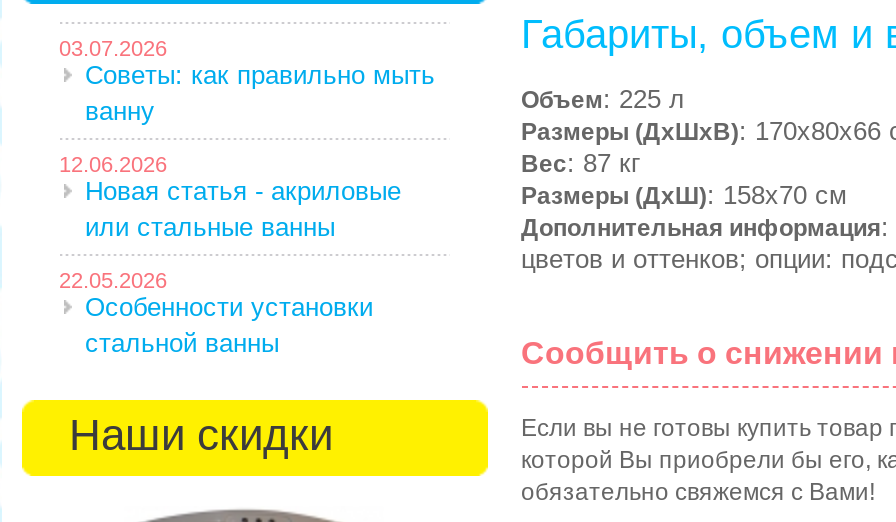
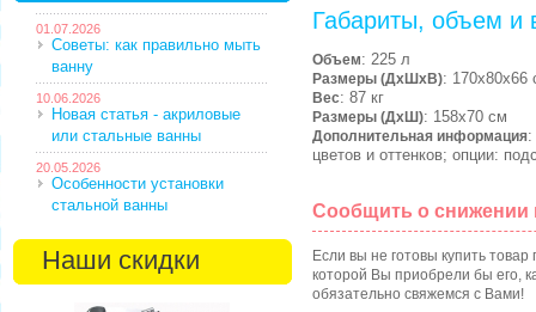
[59,36,167,60] 03.07.2026 -> [35,22,100,36] 01.07.2026
[59,152,167,176] 12.06.2026 -> [35,91,100,105] 10.06.2026
[59,268,167,292] 22.05.2026 -> [35,160,100,175] 20.05.2026

